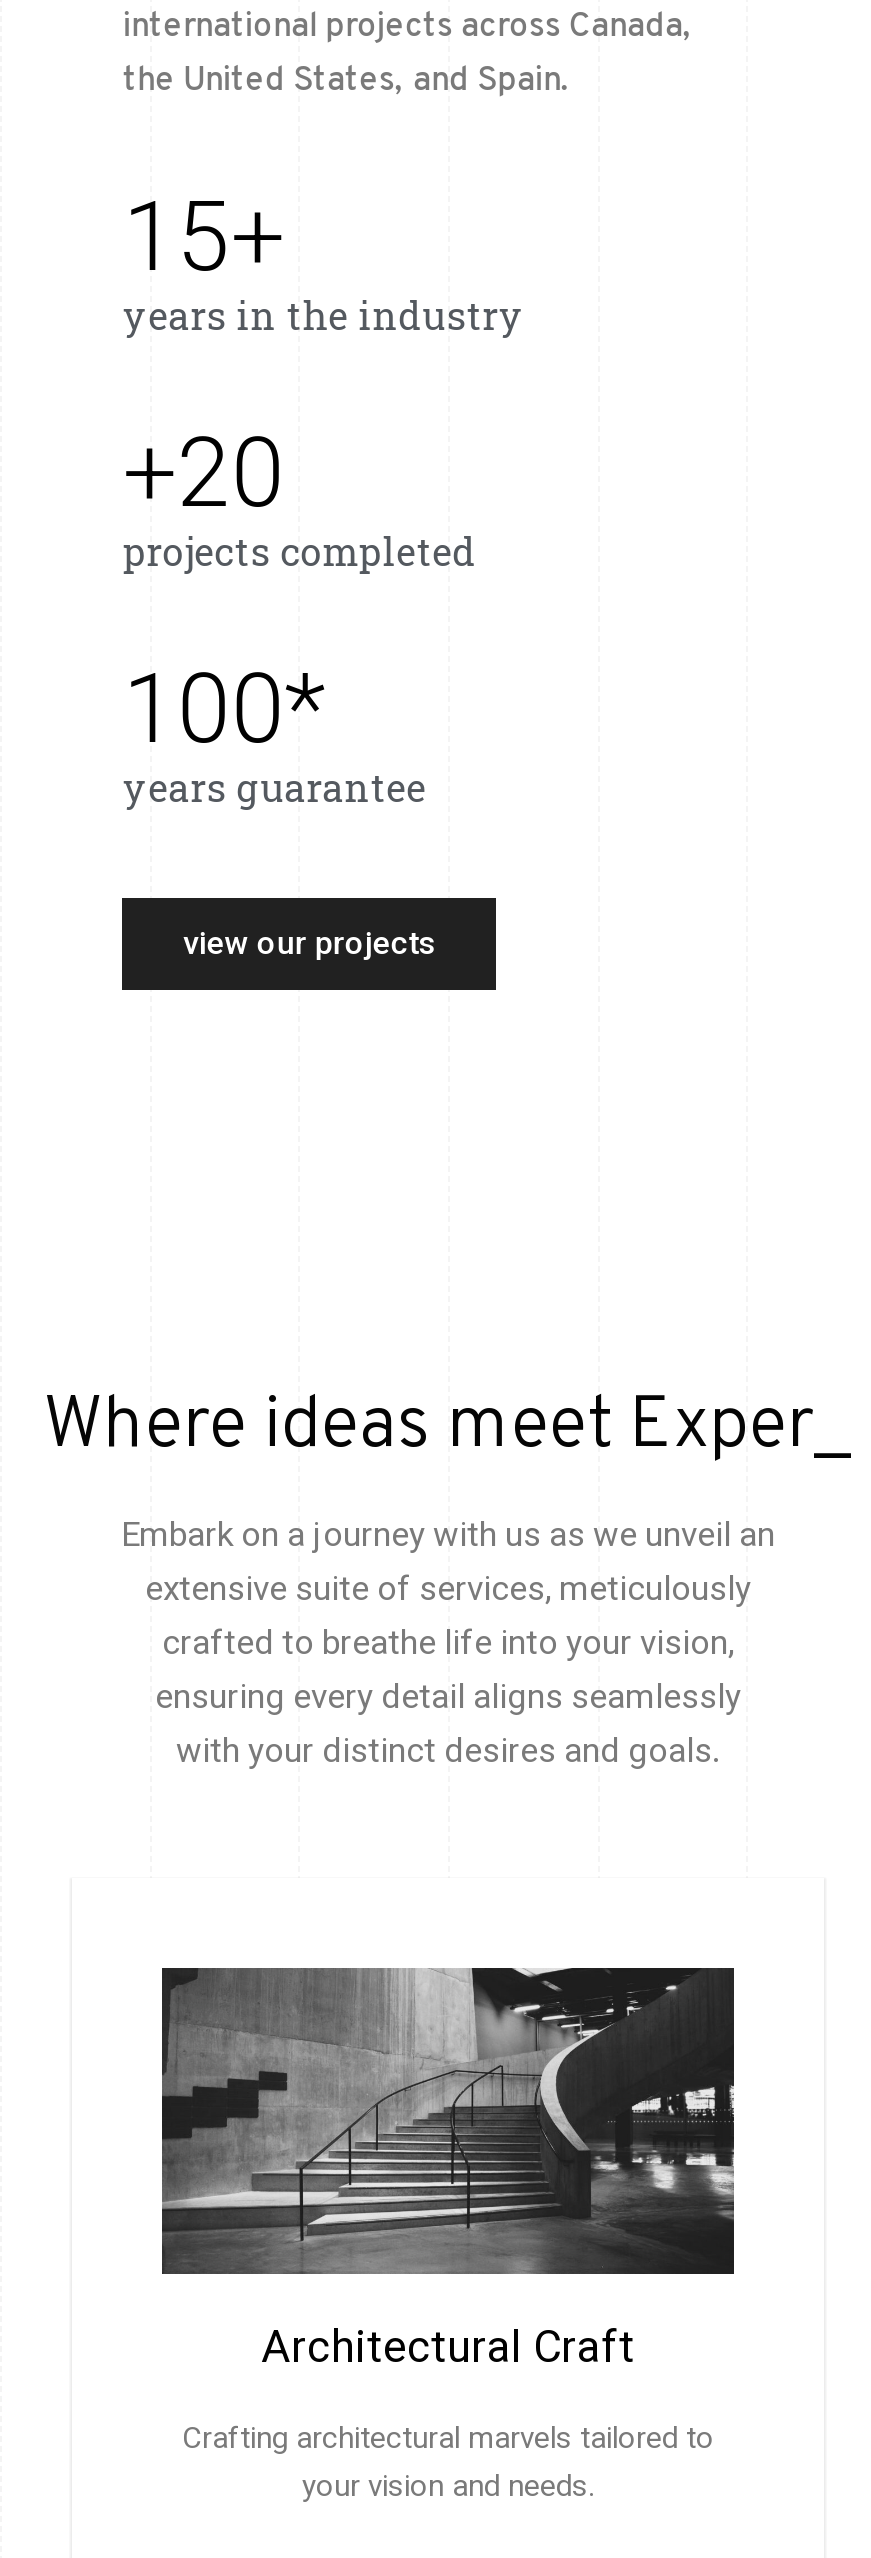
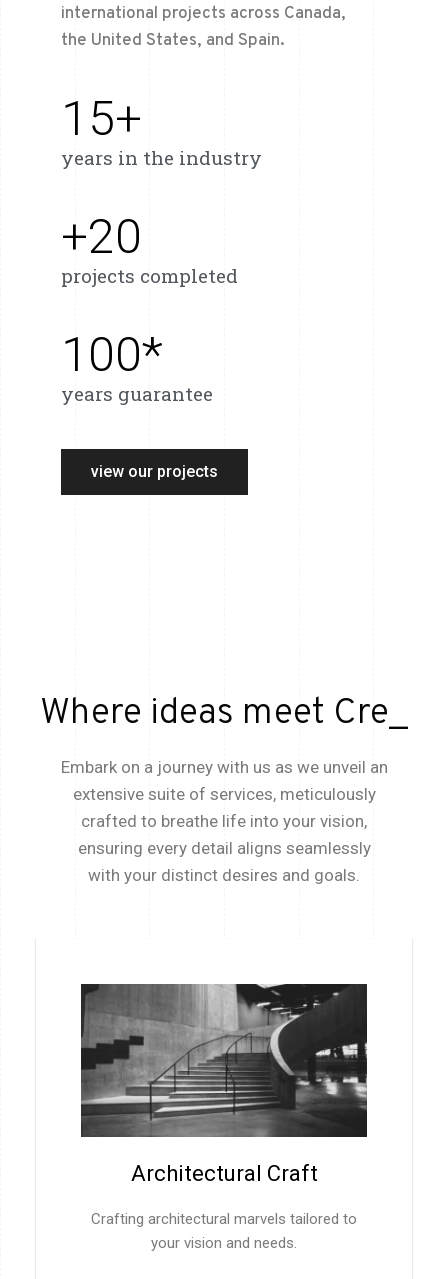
[61,1382,835,1474] Where ideas meet Crea _ -> [48,691,400,737] Where ideas meet Ex _

